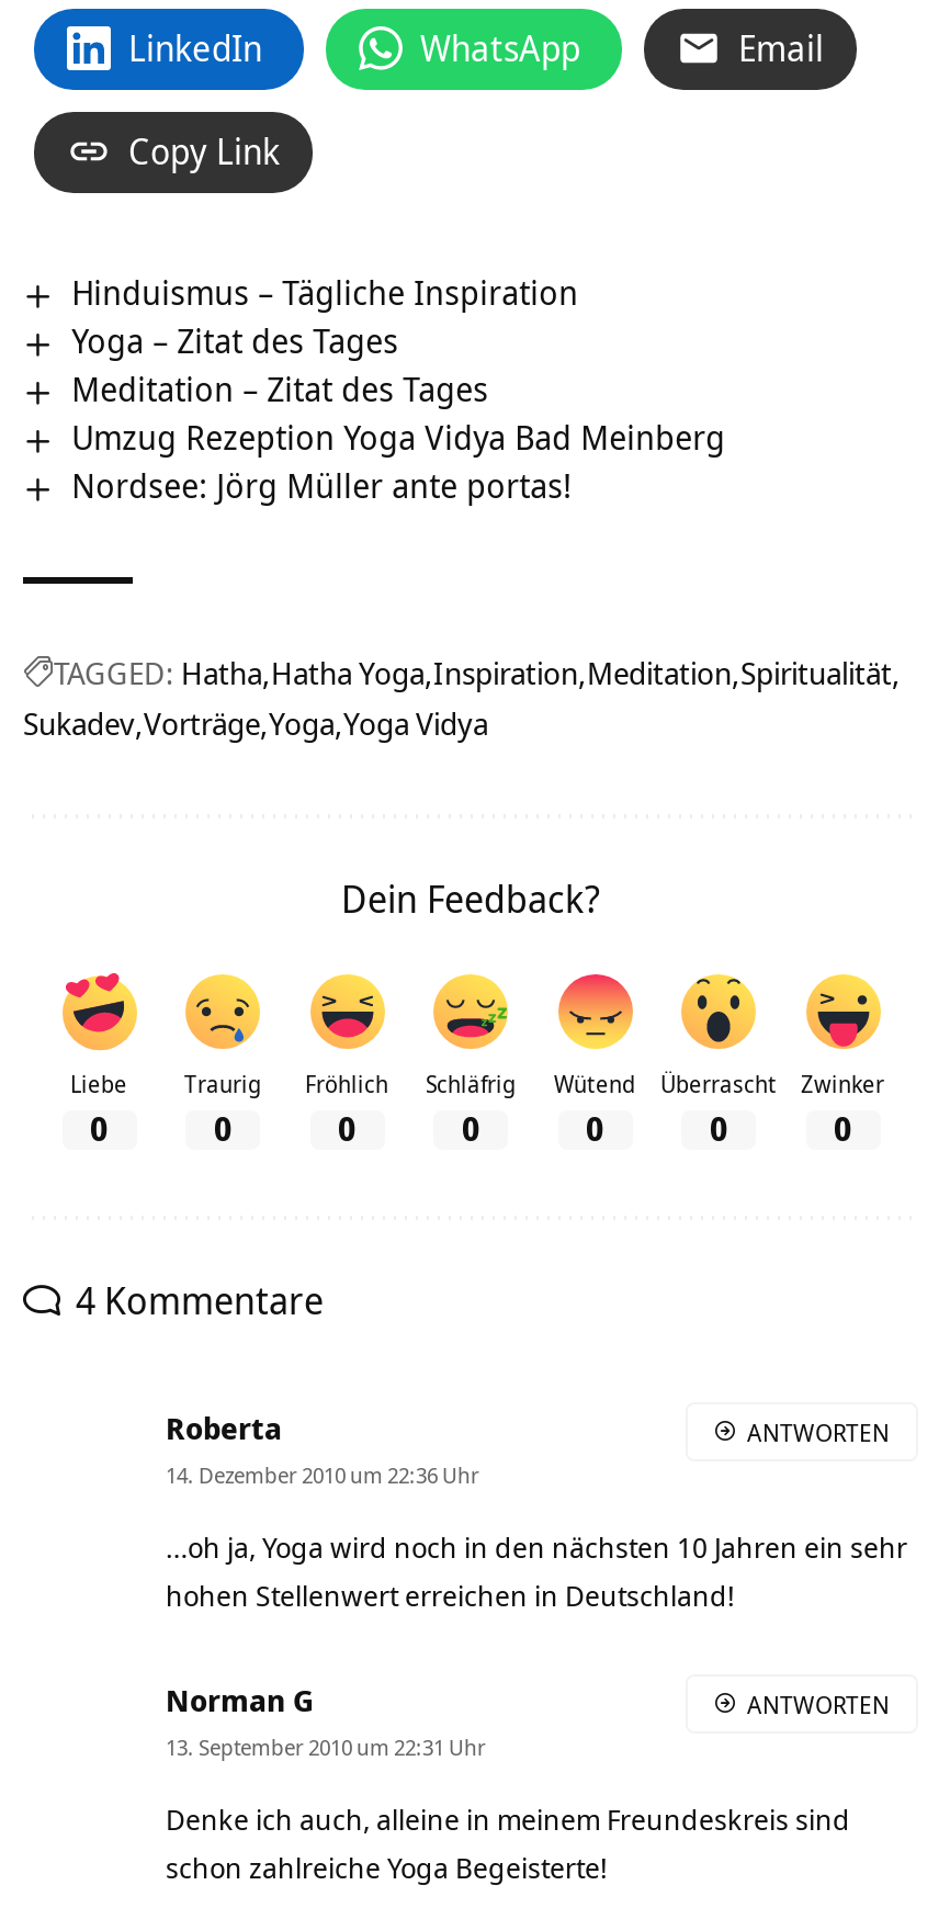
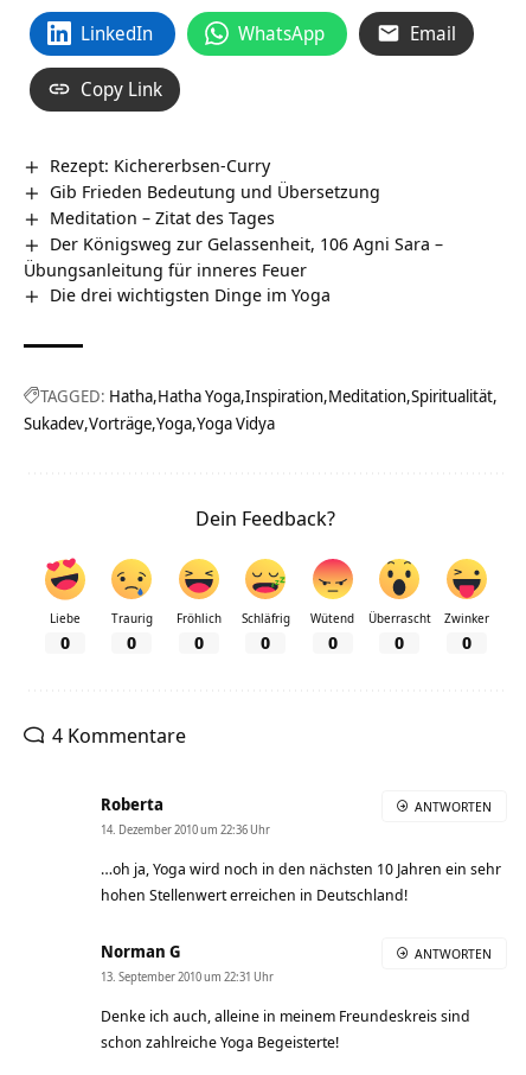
[72,269,578,361] Hinduismus – Tägliche Inspiration | Yoga – Zitat des Tages -> [50,153,380,203] Rezept: Kichererbsen-Curry | Gib Frieden Bedeutung und Übersetzung
[72,414,725,506] Umzug Rezeption Yoga Vidya Bad Meinberg | Nordsee: Jörg Müller ante portas! -> [24,231,443,306] Der Königsweg zur Gelassenheit, 106 Agni Sara – | Übungsanleitung für inneres Feuer | Die drei wichtigsten Dinge im Yoga

